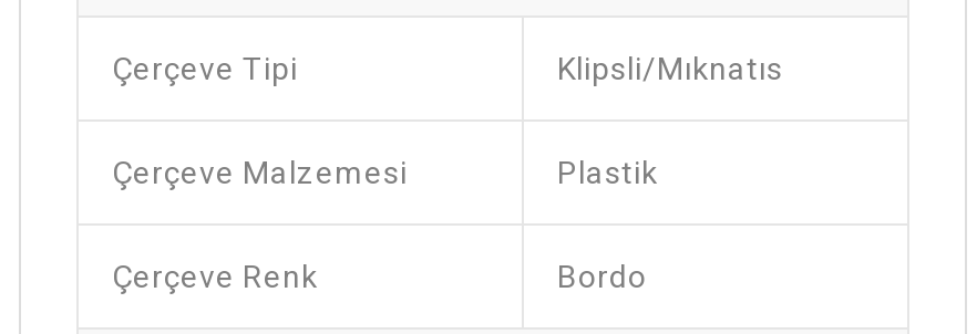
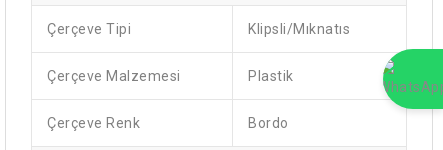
none -> [382,48,440,111] [image]

